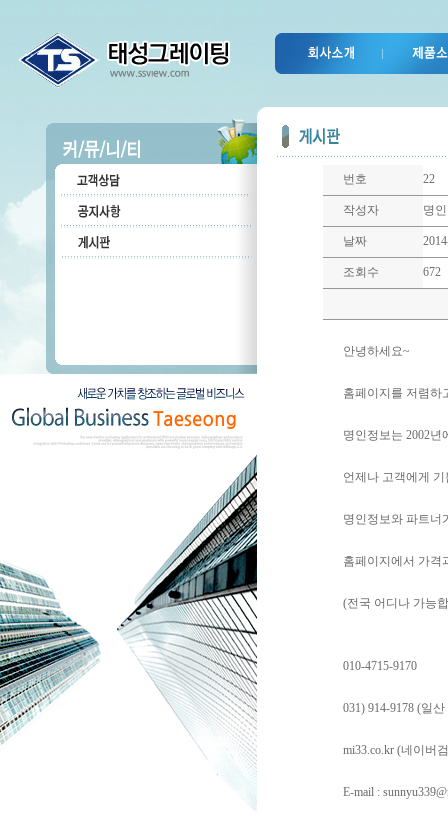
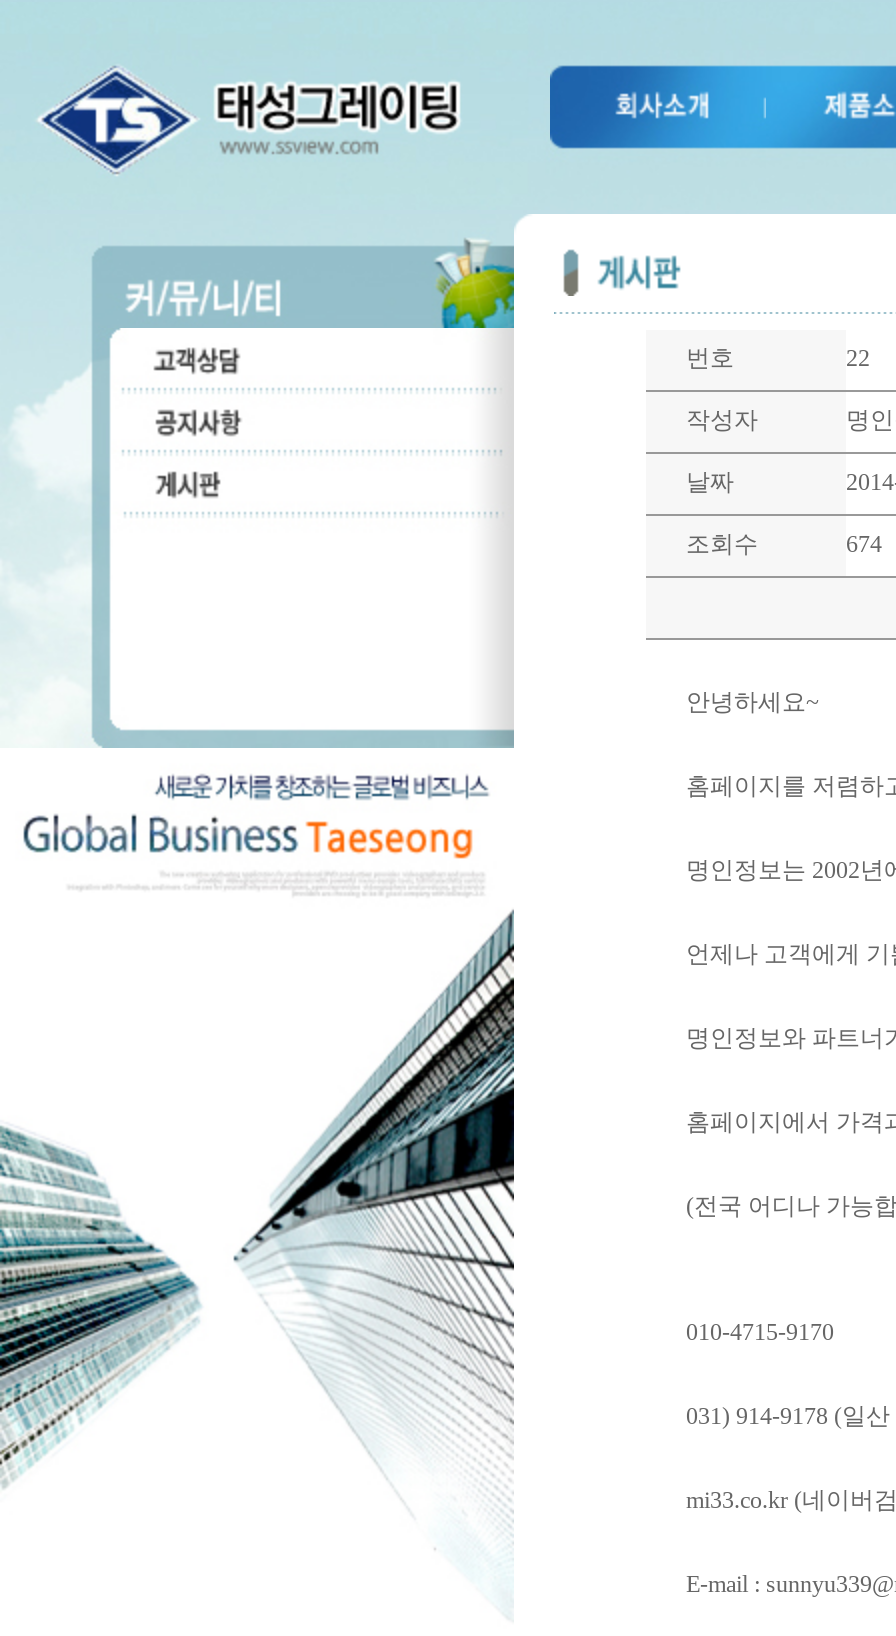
[423,265,441,279] 672 -> [846,530,882,558] 674

